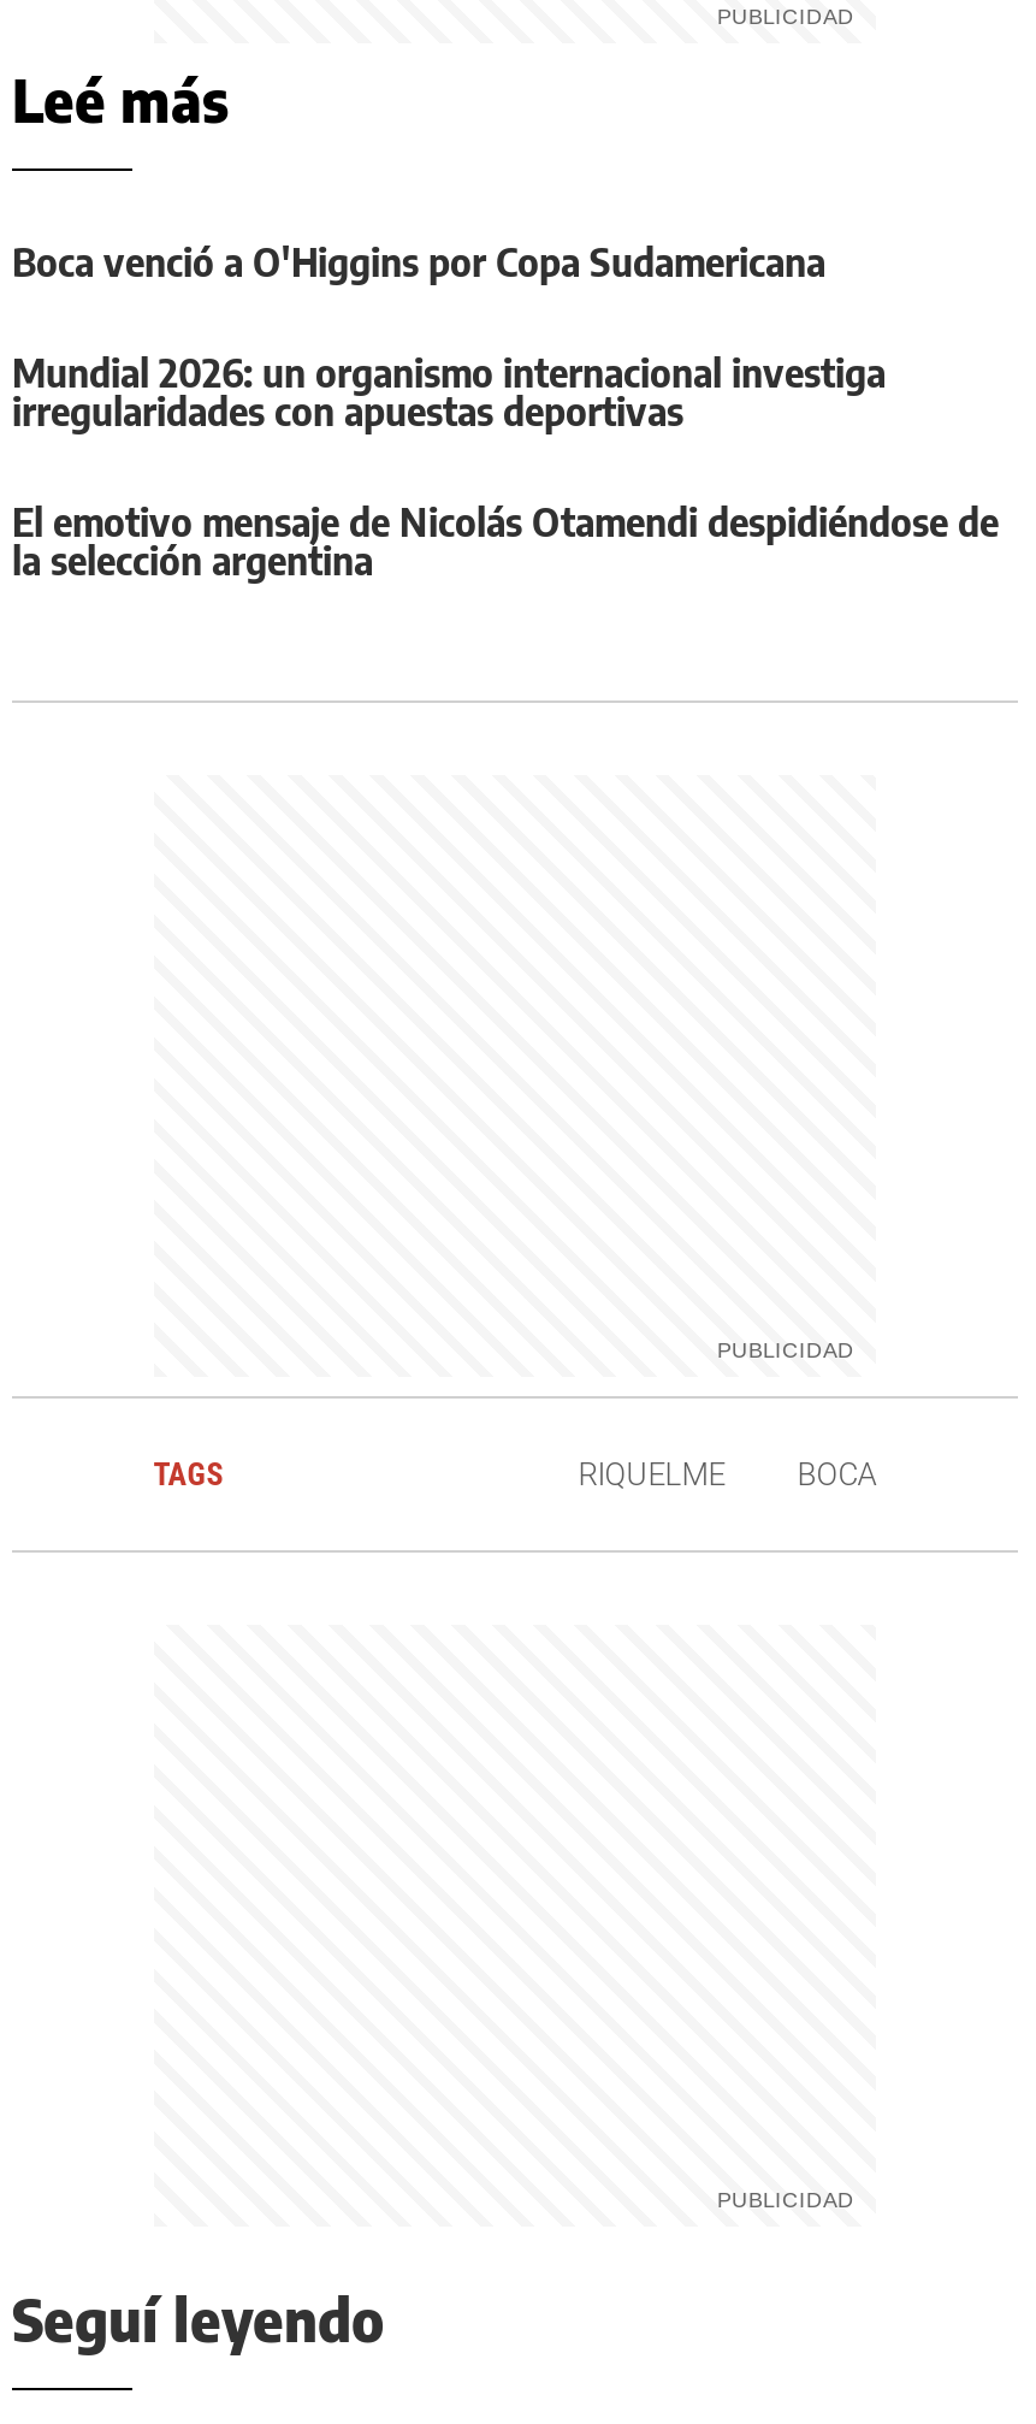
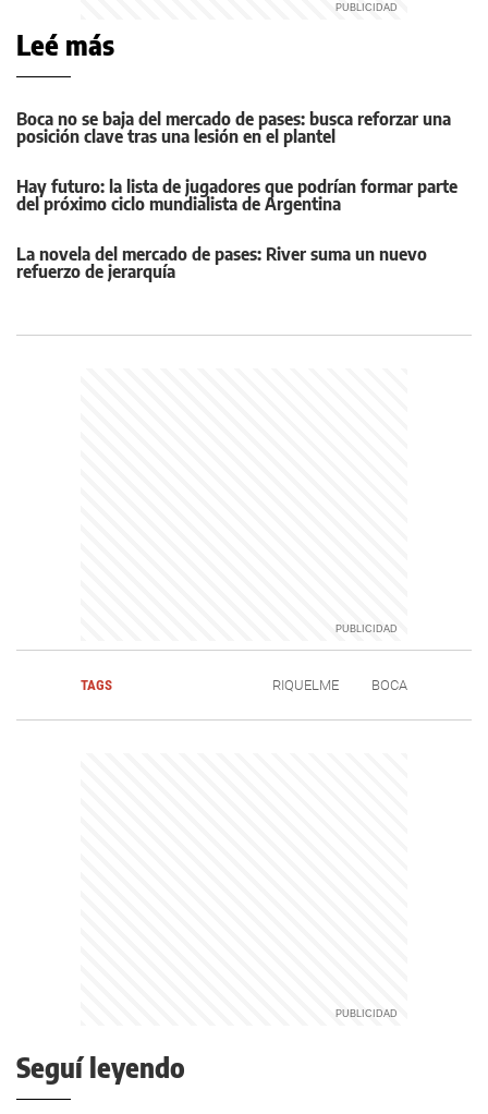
[12,239,825,287] Boca venció a O'Higgins por Copa Sudamericana -> [16,108,451,147] Boca no se baja del mercado de pases: busca reforzar una | posición clave tras una lesión en el plantel
[12,349,886,436] Mundial 2026: un organismo internacional investiga | irregularidades con apuestas deportivas -> [16,176,457,215] Hay futuro: la lista de jugadores que podrían formar parte | del próximo ciclo mundialista de Argentina
[12,499,999,585] El emotivo mensaje de Nicolás Otamendi despidiéndose de | la selección argentina -> [16,243,427,282] La novela del mercado de pases: River suma un nuevo | refuerzo de jerarquía

